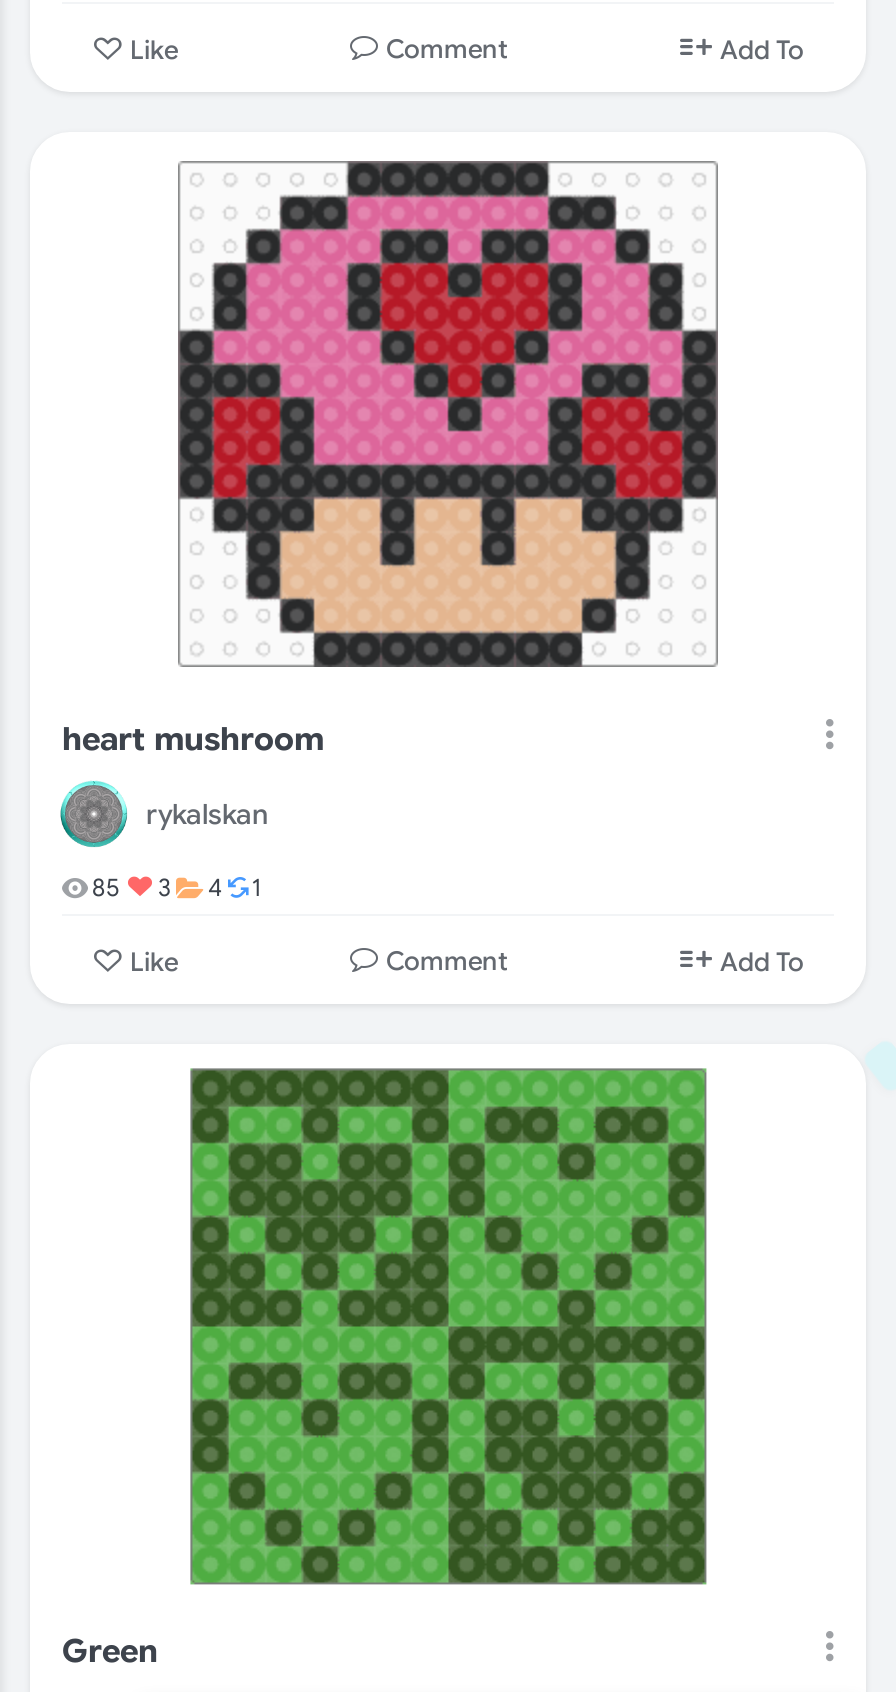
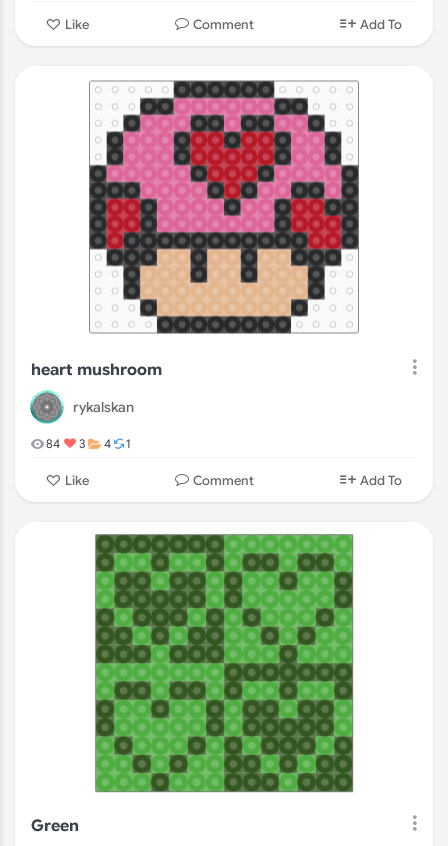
[92,871,260,901] 85 3 4 1 -> [46,436,130,451] 84 3 4 1

